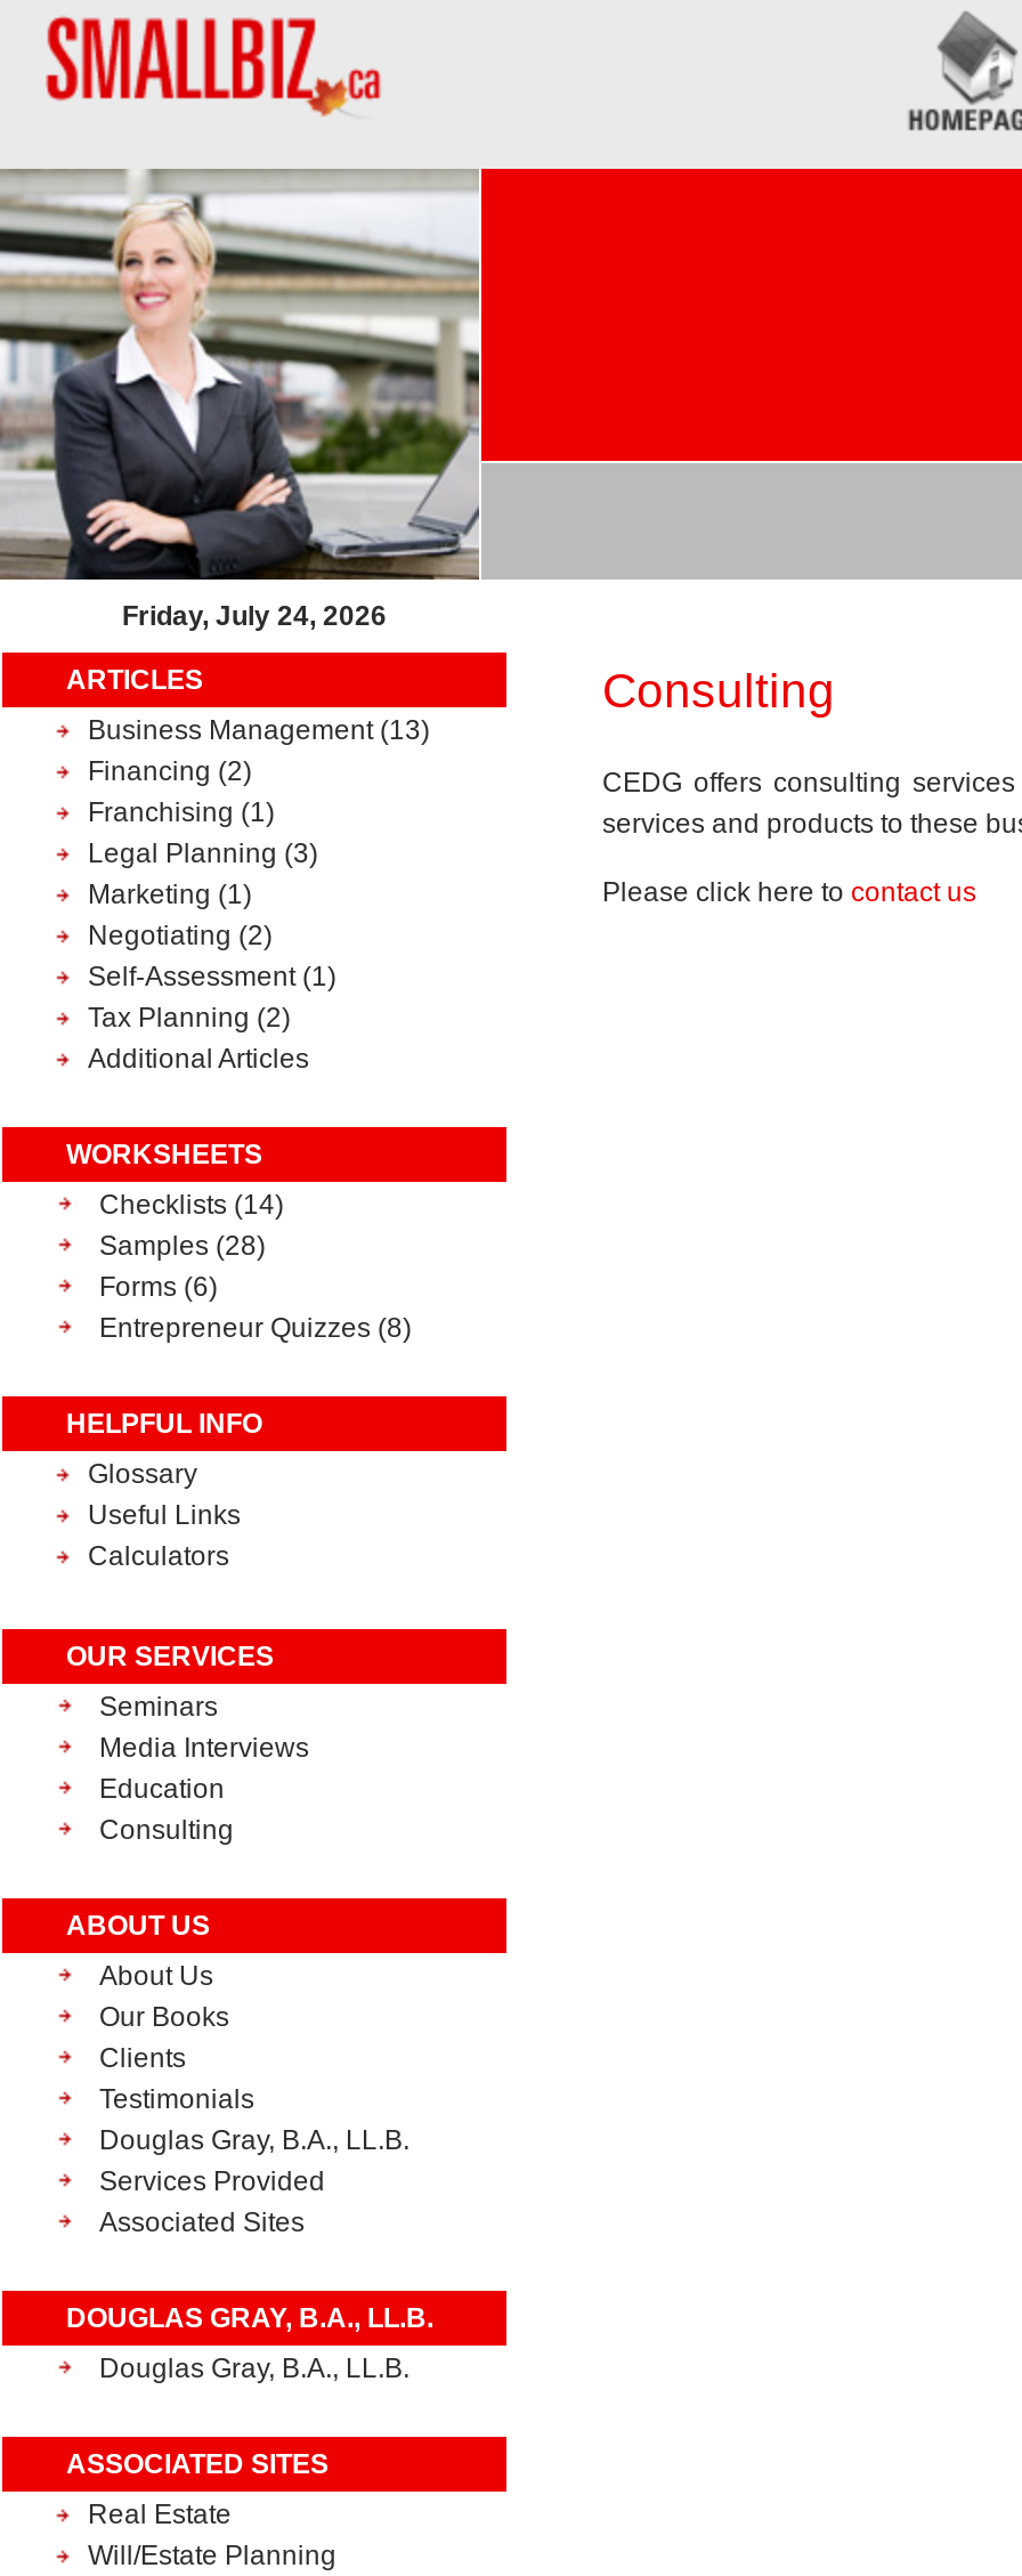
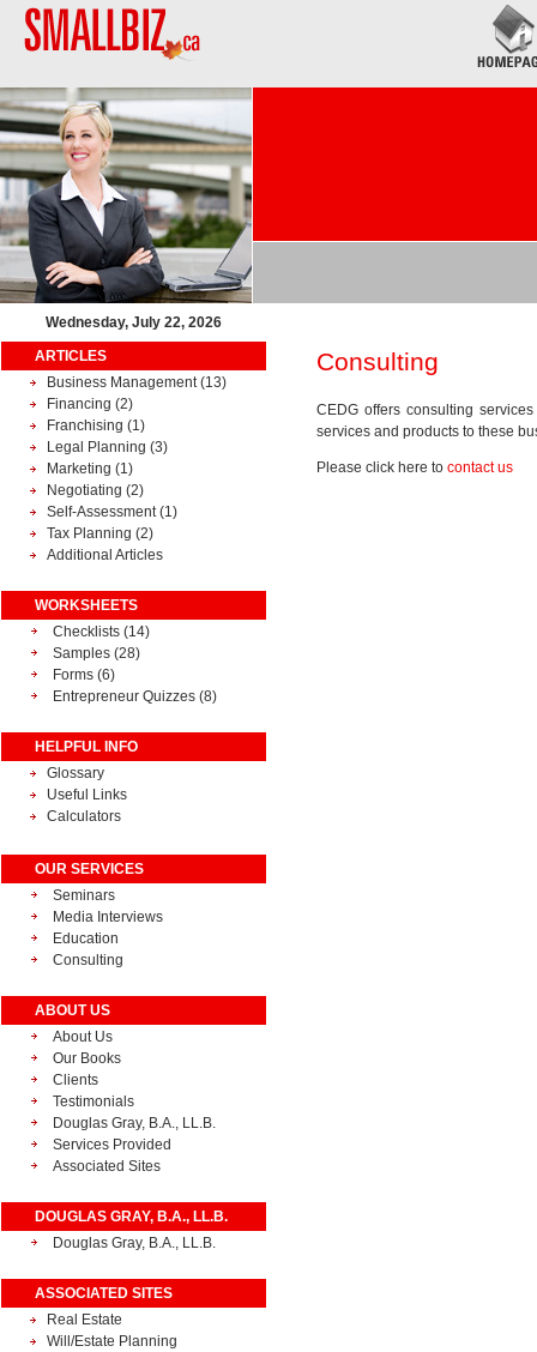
[122,600,387,632] Friday, July 24, 2026 -> [46,314,222,331] Wednesday, July 22, 2026

